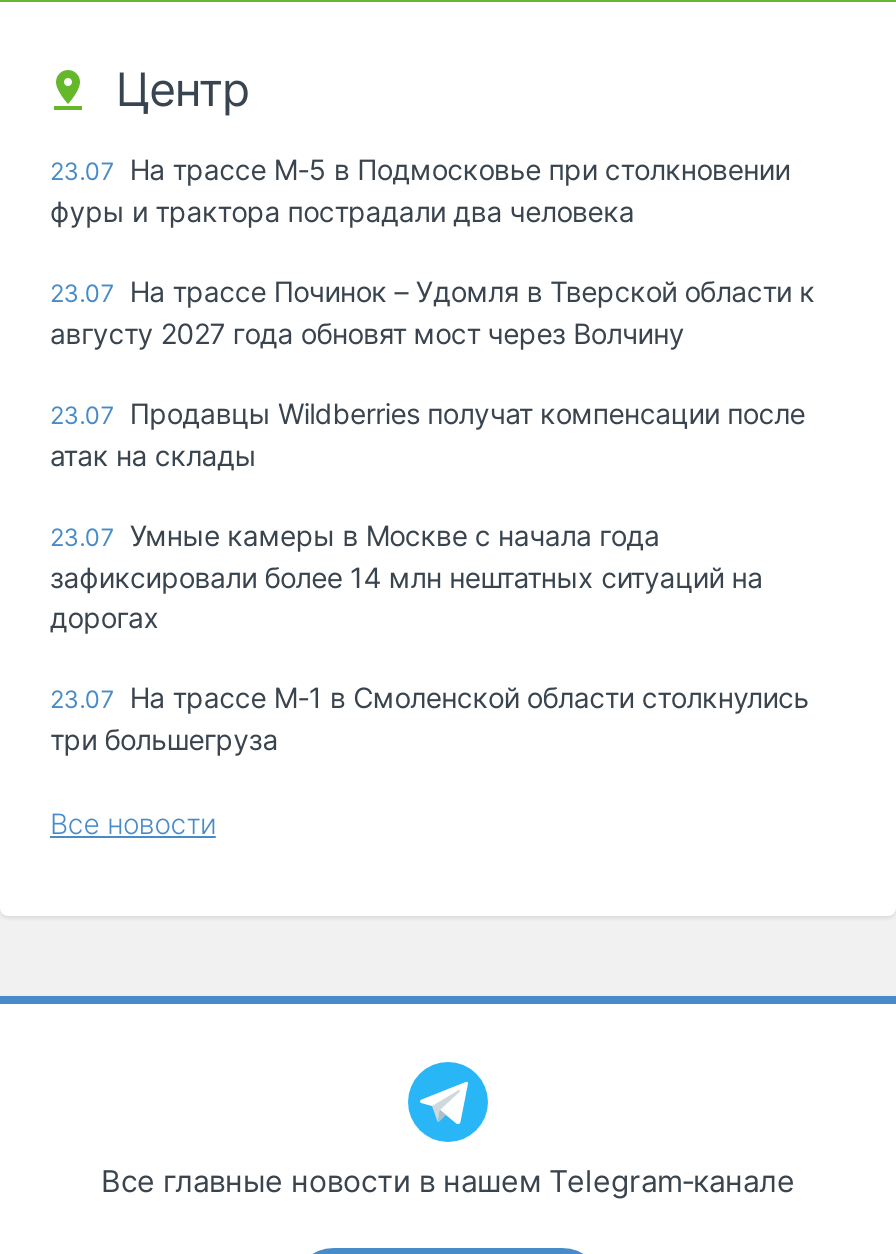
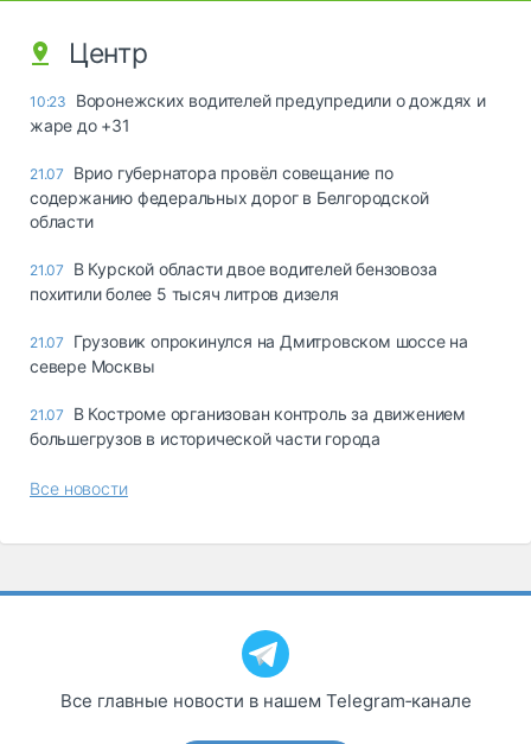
[50,152,790,228] 23.07 На трассе М-5 в Подмосковье при столкновении | фуры и трактора пострадали два человека -> [30,90,486,135] 10:23 Воронежских водителей предупредили о дождях и | жаре до +31
[50,274,815,350] 23.07 На трассе Починок – Удомля в Тверской области к | августу 2027 года обновят мост через Волчину -> [30,163,428,232] 21.07 Врио губернатора провёл совещание по | содержанию федеральных дорог в Белгородской | области
[50,396,805,472] 23.07 Продавцы Wildberries получат компенсации после | атак на склады -> [30,259,437,304] 21.07 В Курской области двое водителей бензовоза | похитили более 5 тысяч литров дизеля
[50,518,763,634] 23.07 Умные камеры в Москве с начала года | зафиксировали более 14 млн нештатных ситуаций на | дорогах -> [30,331,468,376] 21.07 Грузовик опрокинулся на Дмитровском шоссе на | севере Москвы
[50,680,809,756] 23.07 На трассе М-1 в Смоленской области столкнулись | три большегруза -> [30,404,466,449] 21.07 В Костроме организован контроль за движением | большегрузов в исторической части города

